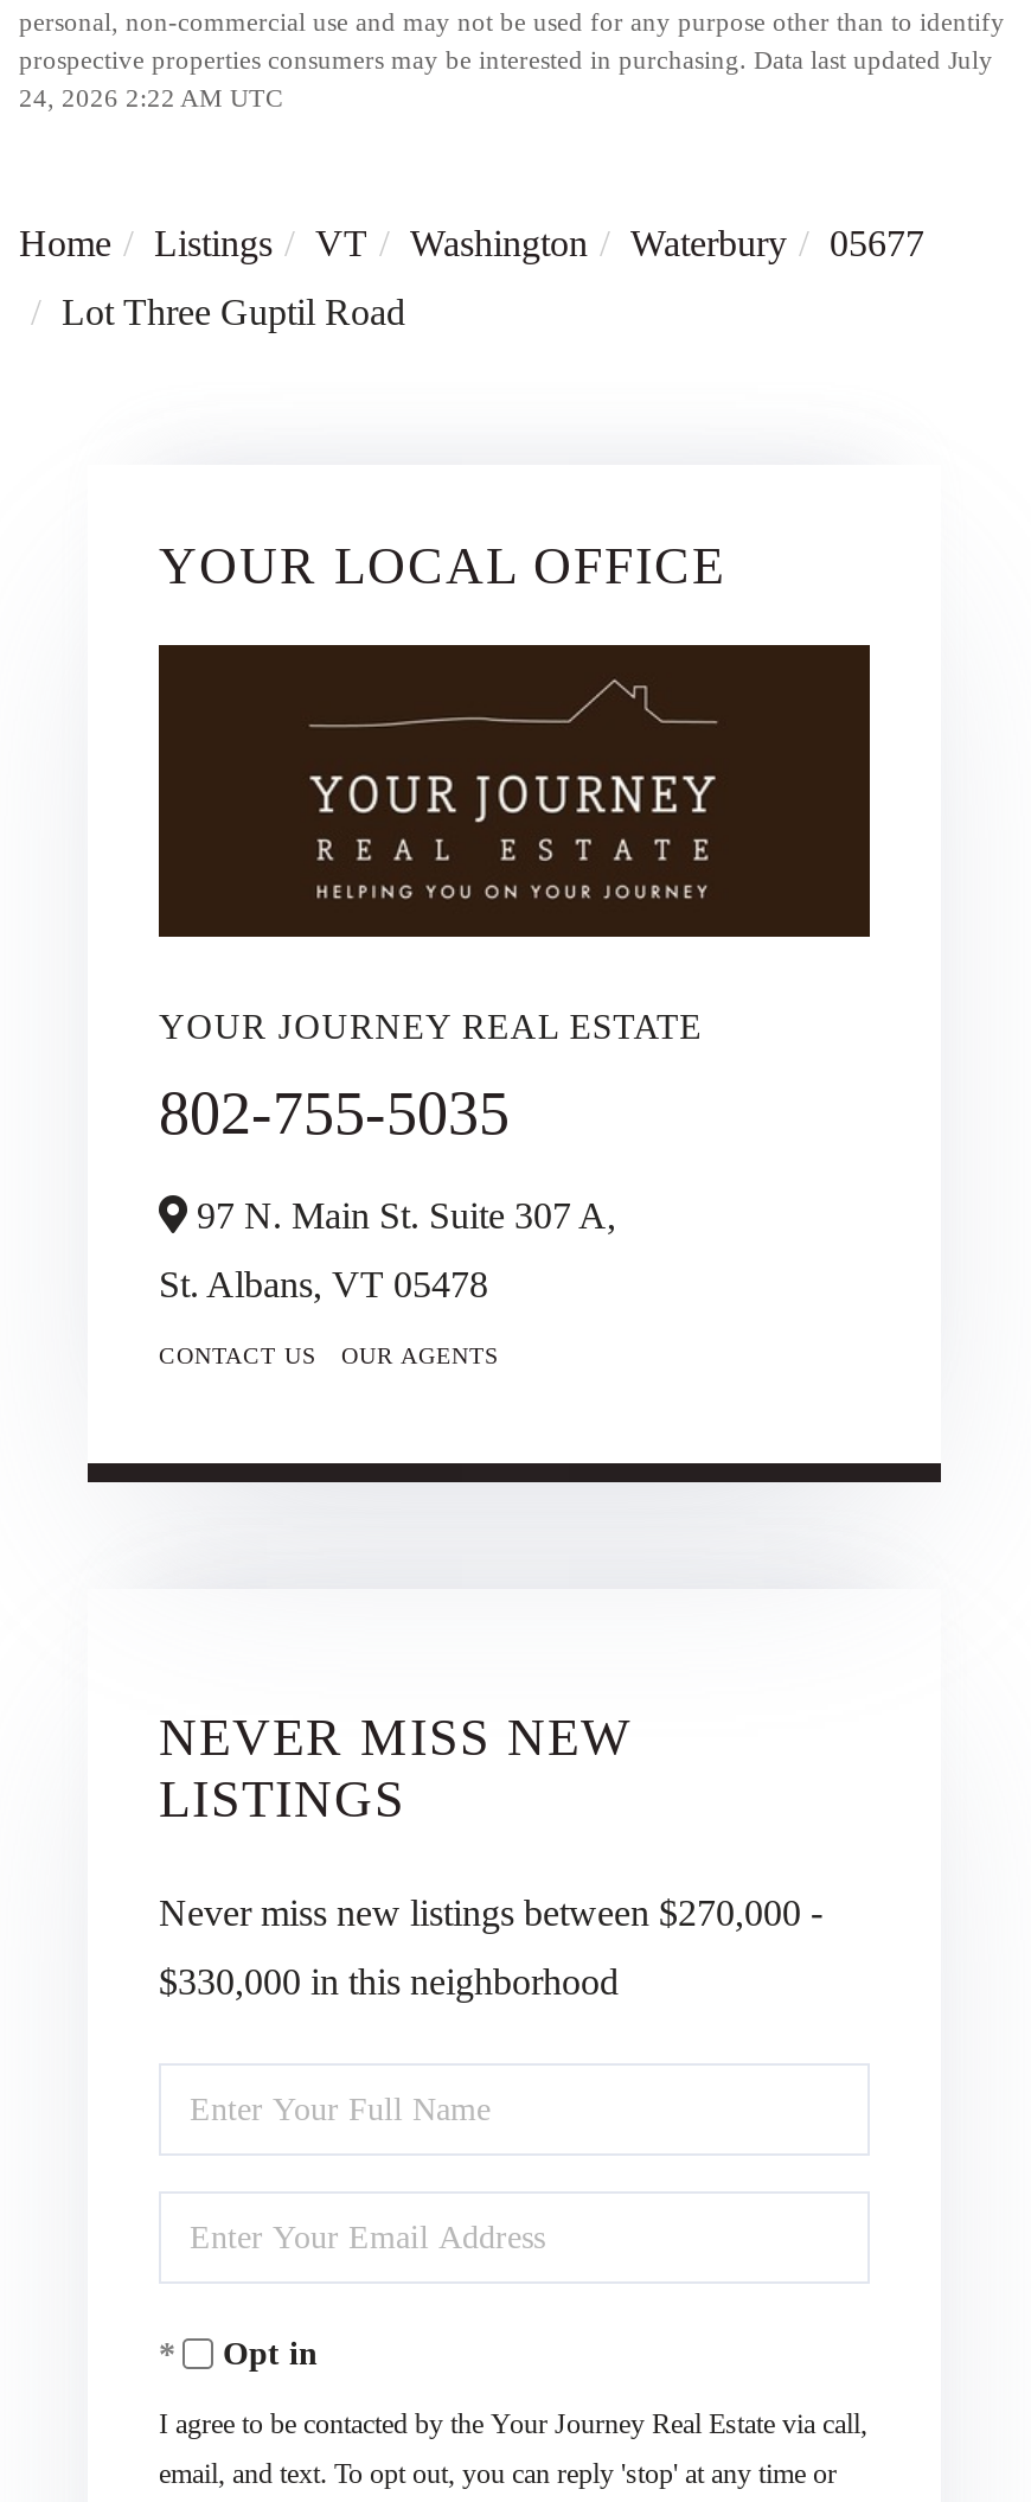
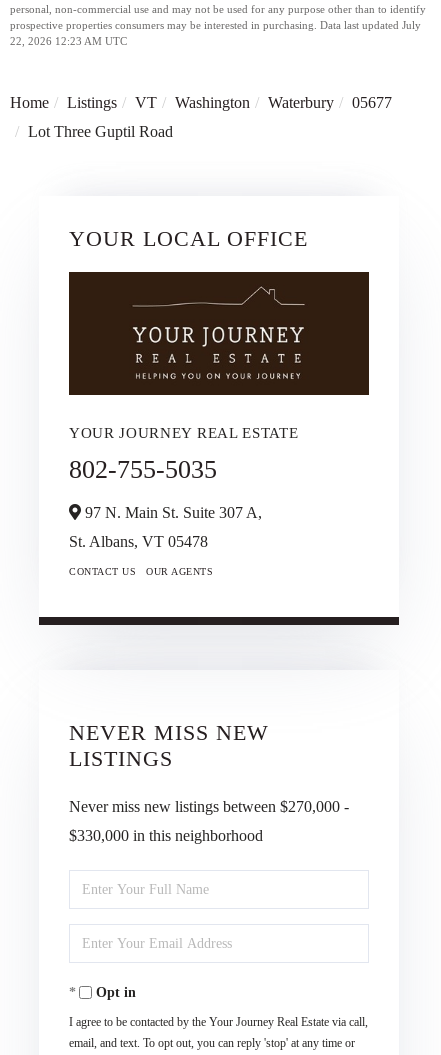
[19,82,282,111] 24, 2026 2:22 AM UTC -> [10,35,127,47] 22, 2026 12:23 AM UTC

